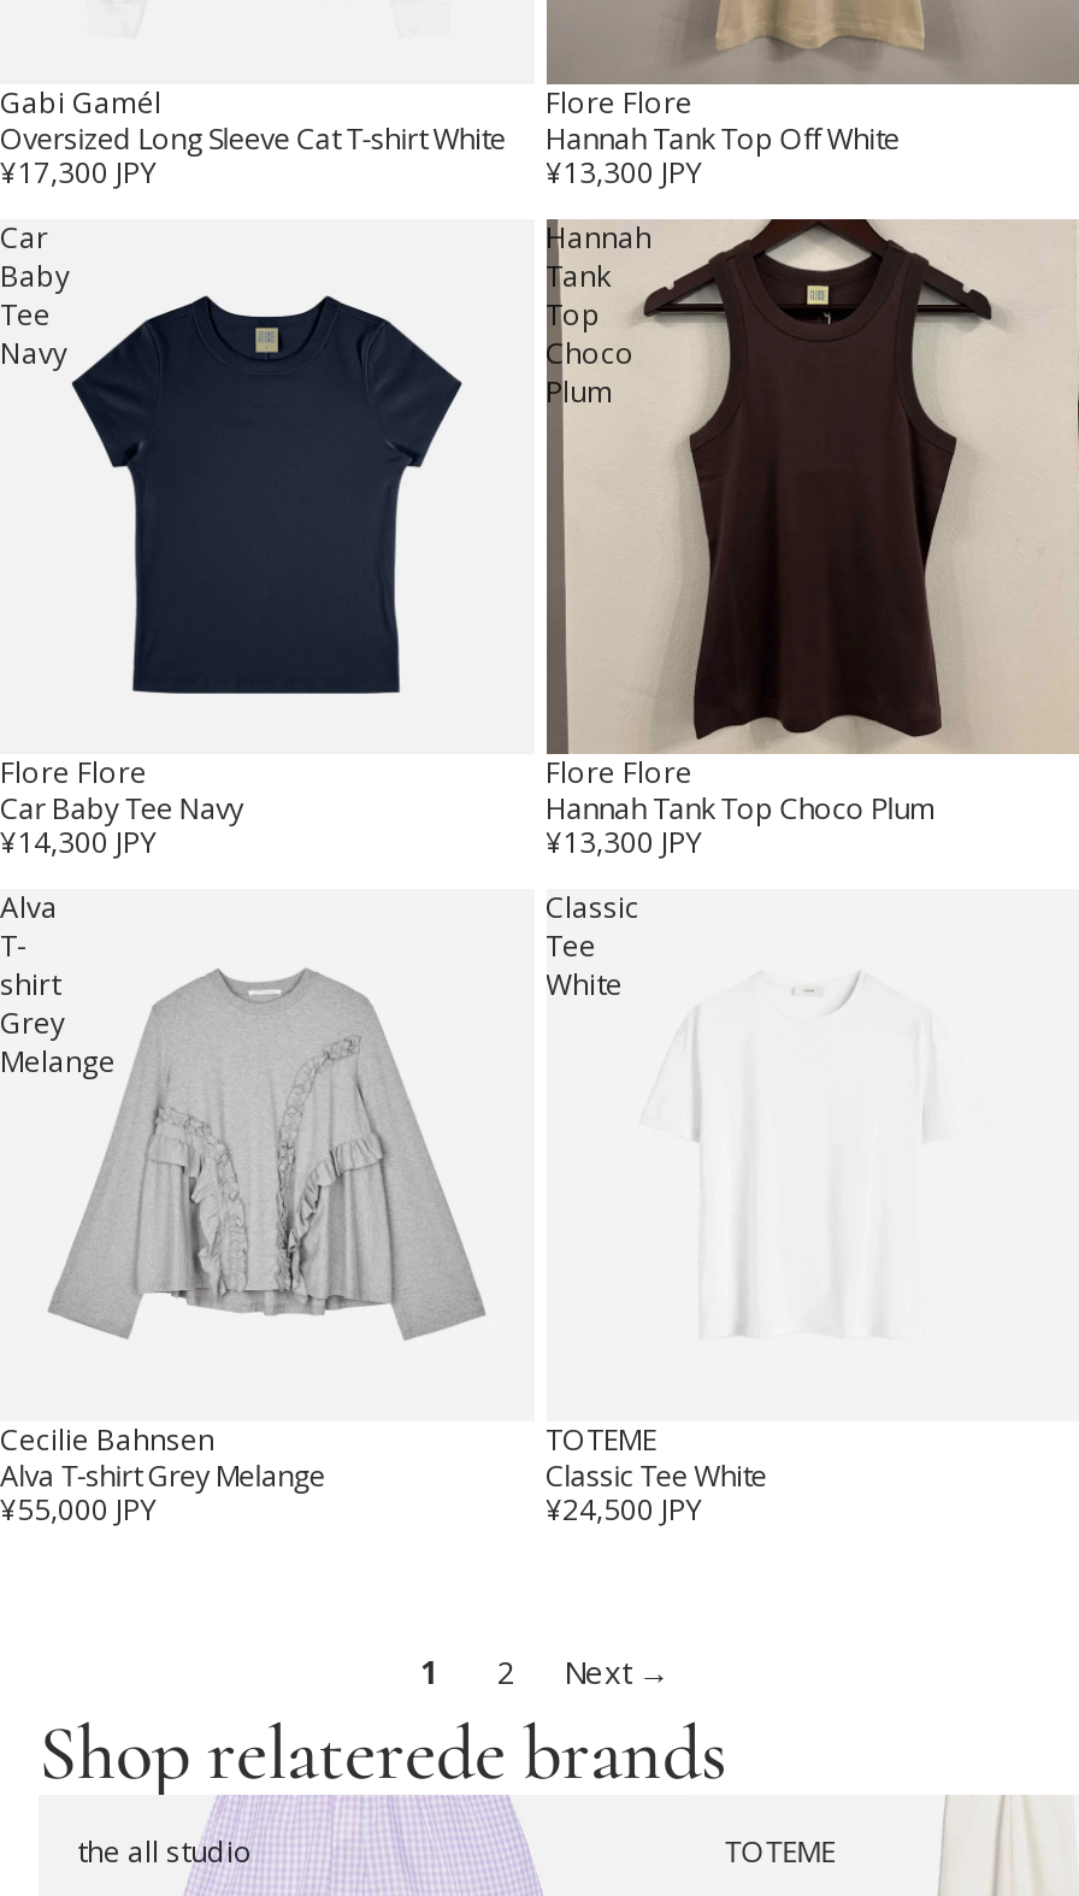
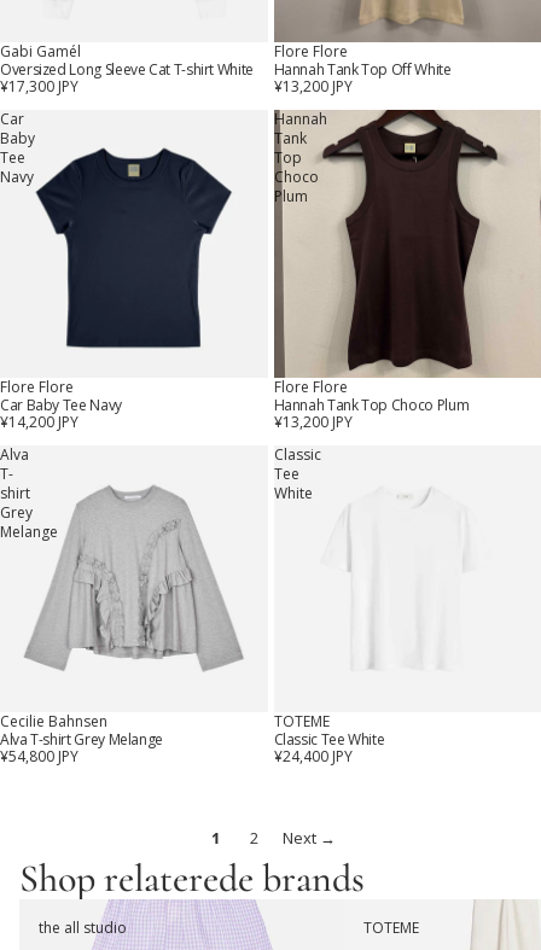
[546,152,702,193] ¥13,300 JPY -> [274,76,352,97] ¥13,200 JPY
[0,821,157,862] ¥14,300 JPY -> [0,411,78,432] ¥14,200 JPY
[546,821,702,862] ¥13,300 JPY -> [274,411,352,432] ¥13,200 JPY
[0,1489,157,1530] ¥55,000 JPY -> [0,746,78,767] ¥54,800 JPY
[546,1489,702,1530] ¥24,500 JPY -> [274,746,352,767] ¥24,400 JPY

